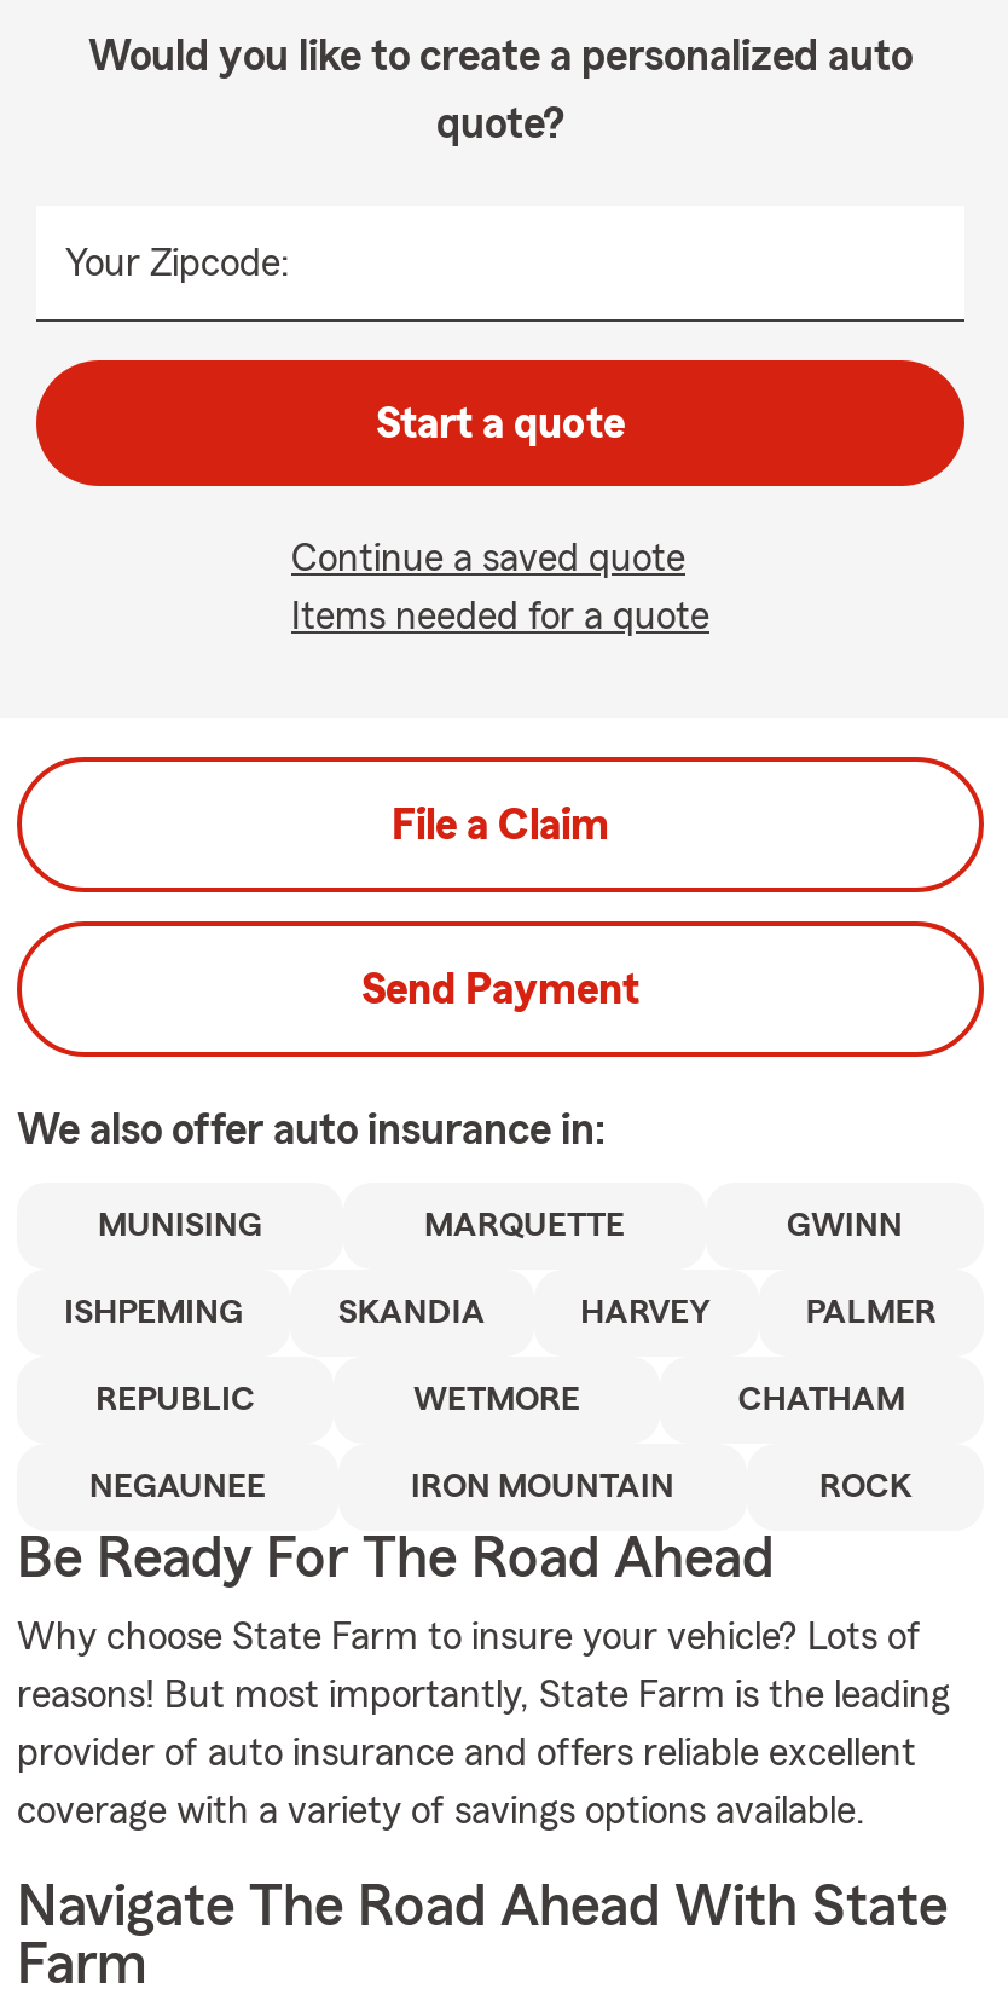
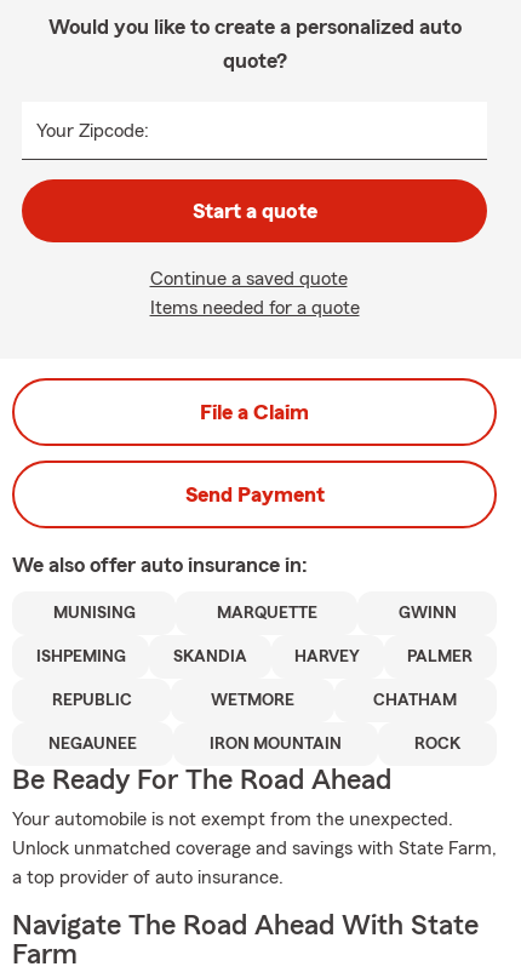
[17,1618,950,1831] Why choose State Farm to insure your vehicle? Lots of | reasons! But most importantly, State Farm is the leading | provider of auto insurance and offers reliable excellent | coverage with a variety of savings options available. -> [12,810,497,887] Your automobile is not exempt from the unexpected. | Unlock unmatched coverage and savings with State Farm, | a top provider of auto insurance.

